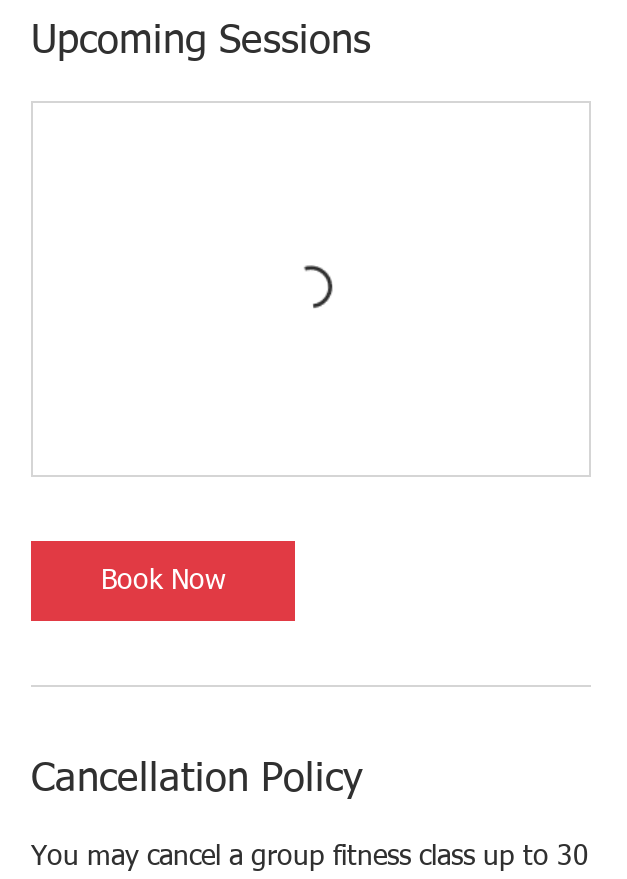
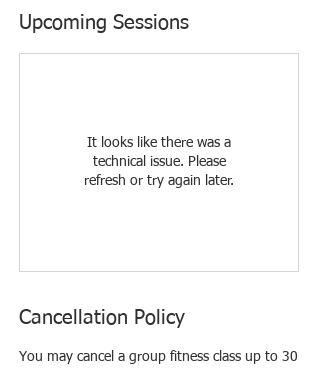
[101,567,225,595] Book Now -> [84,136,234,188] It looks like there was a | technical issue. Please | refresh or try again later.

